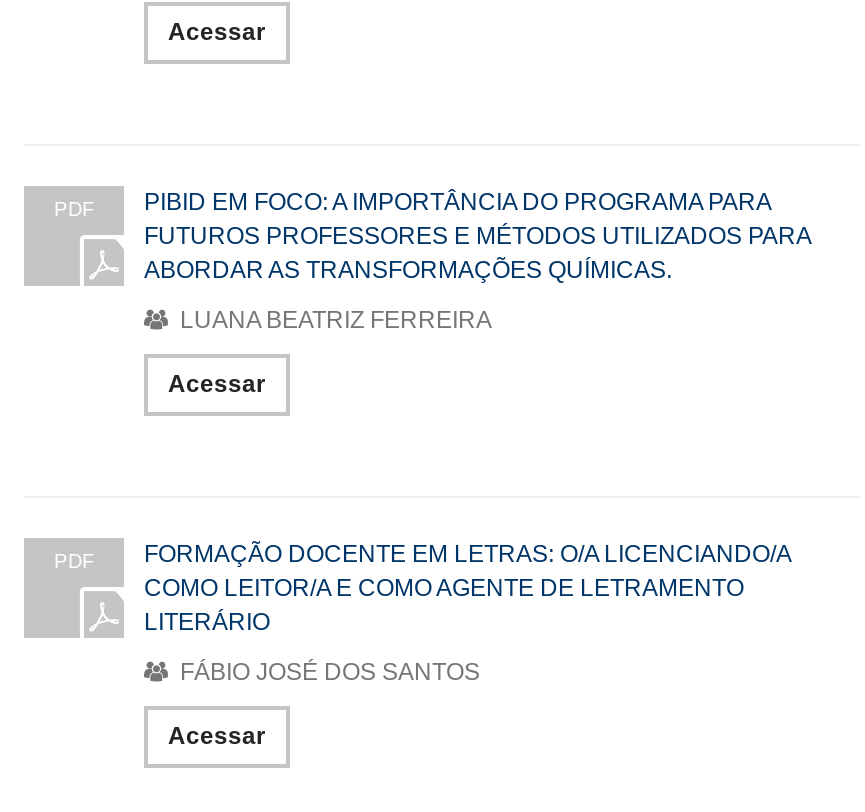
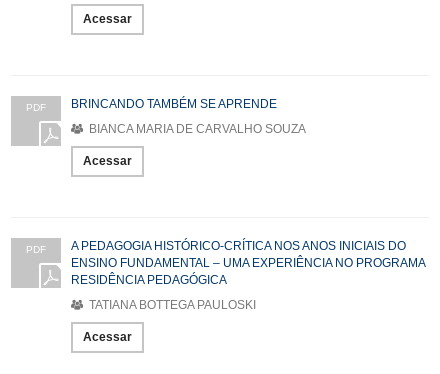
[144,187,810,283] PIBID EM FOCO: A IMPORTÂNCIA DO PROGRAMA PARA | FUTUROS PROFESSORES E MÉTODOS UTILIZADOS PARA | ABORDAR AS TRANSFORMAÇÕES QUÍMICAS. -> [71,97,277,111] BRINCANDO TAMBÉM SE APRENDE
[174,305,492,333] LUANA BEATRIZ FERREIRA -> [86,122,306,136] BIANCA MARIA DE CARVALHO SOUZA
[144,539,790,635] FORMAÇÃO DOCENTE EM LETRAS: O/A LICENCIANDO/A | COMO LEITOR/A E COMO AGENTE DE LETRAMENTO | LITERÁRIO -> [71,239,425,287] A PEDAGOGIA HISTÓRICO-CRÍTICA NOS ANOS INICIAIS DO | ENSINO FUNDAMENTAL – UMA EXPERIÊNCIA NO PROGRAMA | RESIDÊNCIA PEDAGÓGICA
[174,657,480,685] FÁBIO JOSÉ DOS SANTOS -> [86,298,256,312] TATIANA BOTTEGA PAULOSKI

